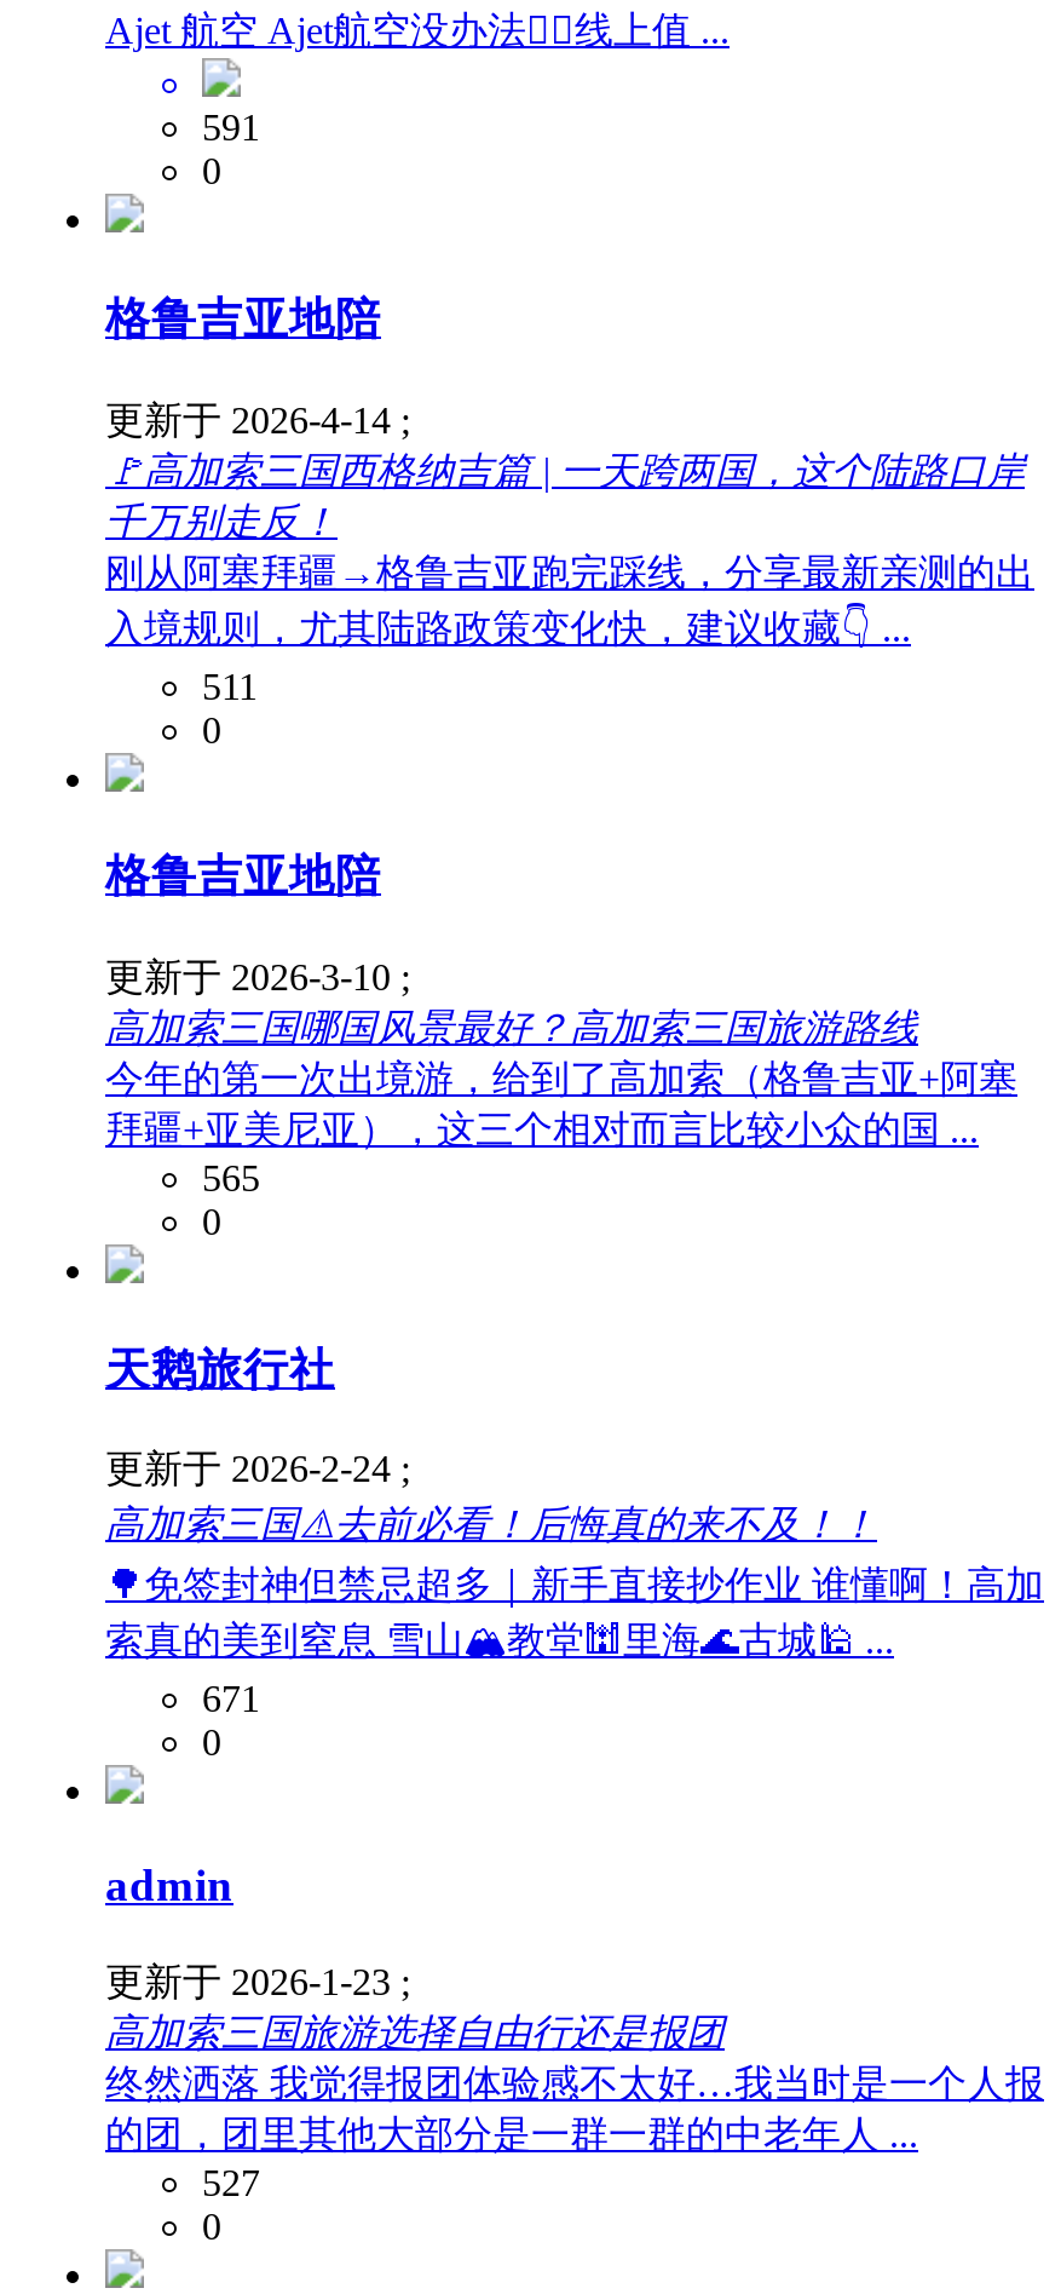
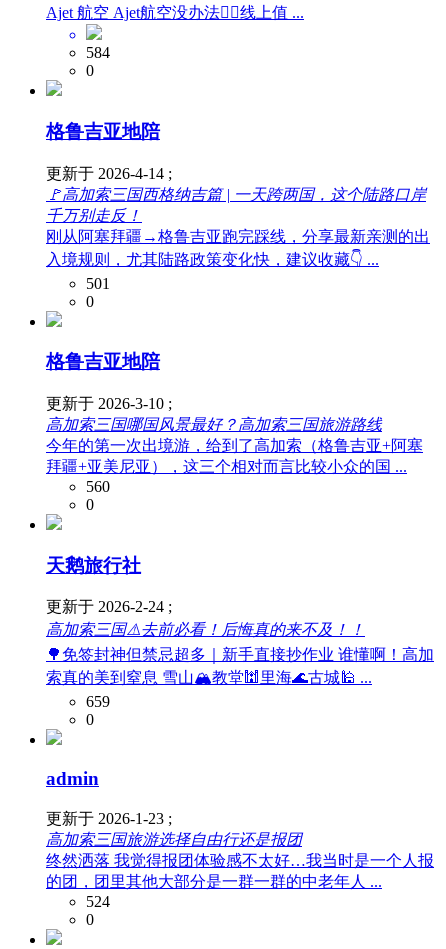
[202,107,260,148] 591 -> [86,44,110,61] 584
[202,665,258,706] 511 -> [86,274,110,291] 501
[202,1157,260,1198] 565 -> [86,478,110,495] 560
[202,1679,260,1720] 671 -> [86,693,110,710] 659
[202,2162,260,2203] 527 -> [86,893,110,910] 524

